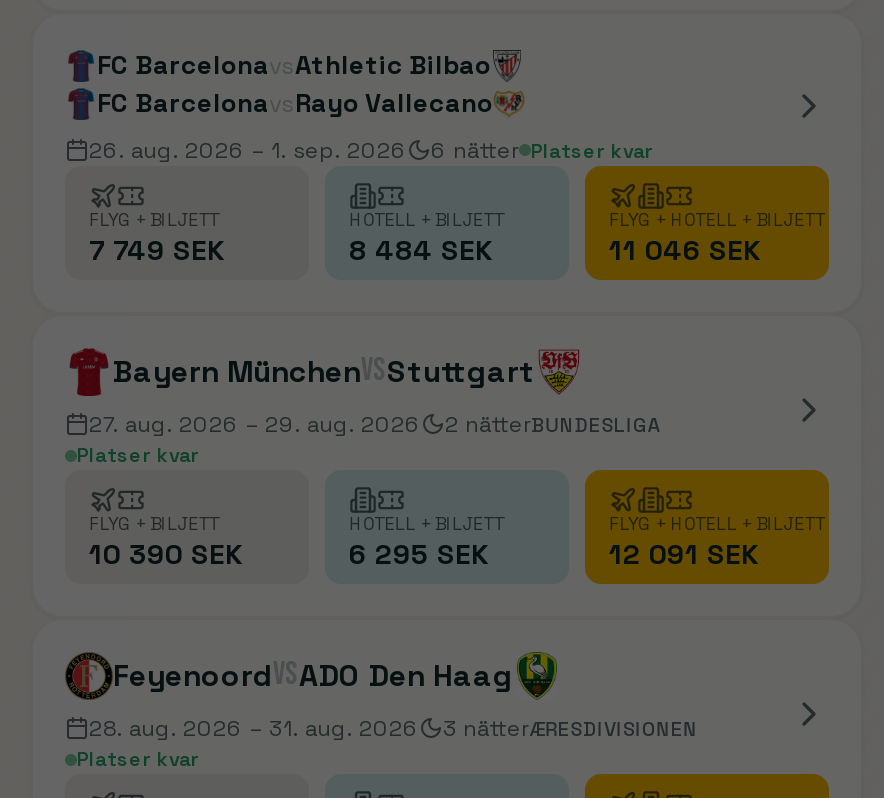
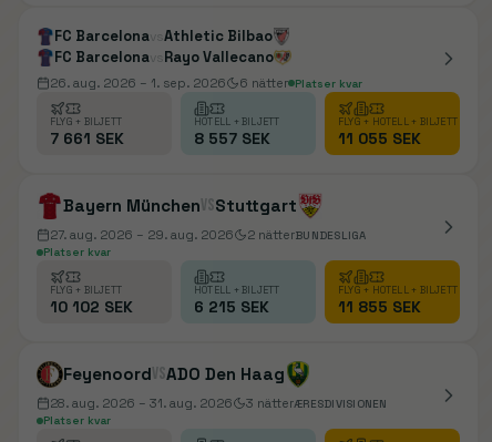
[89,232,225,268] 7 749 SEK -> [50,129,124,148] 7 661 SEK
[349,232,493,268] 8 484 SEK -> [194,129,270,148] 8 557 SEK
[609,232,761,268] 11 046 SEK -> [338,129,421,148] 11 055 SEK
[89,536,243,572] 10 390 SEK -> [50,297,133,317] 10 102 SEK
[349,536,489,572] 6 295 SEK -> [194,297,269,317] 6 215 SEK
[609,536,759,572] 12 091 SEK -> [338,297,421,317] 11 855 SEK

